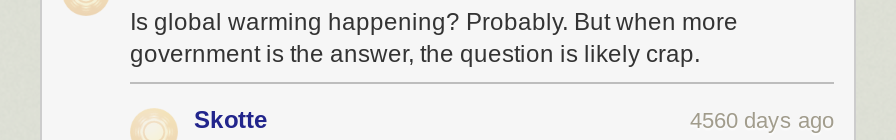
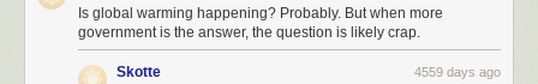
[690,108,834,132] 4560 days ago -> [414,65,501,79] 4559 days ago

